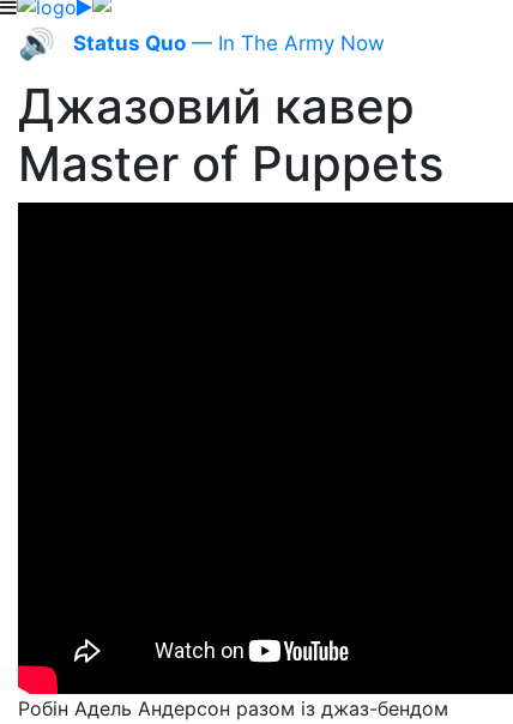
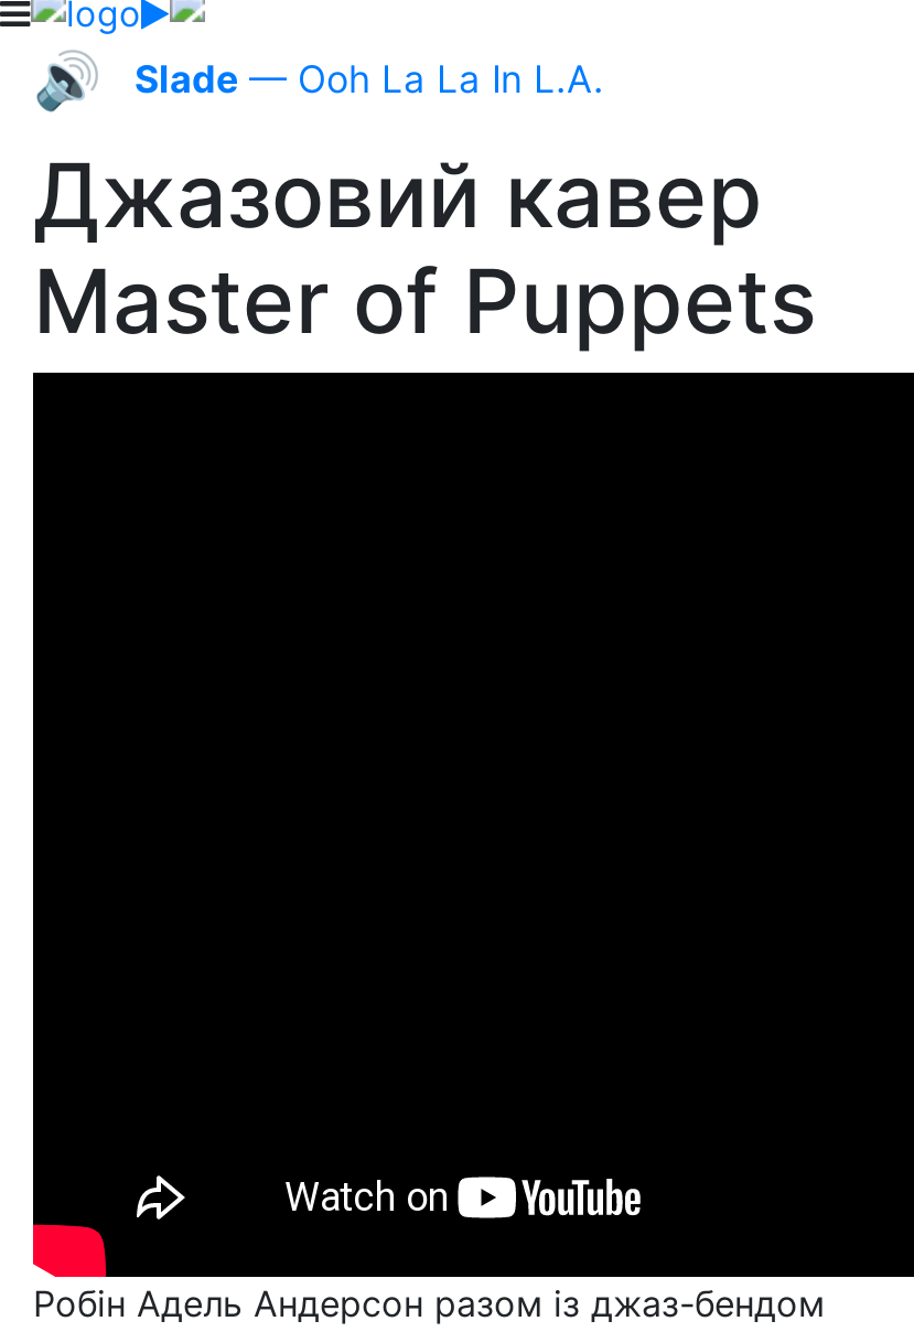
[73,31,385,55] Status Quo — In The Army Now -> [135,57,604,101] Slade — Ooh La La In L.A.

